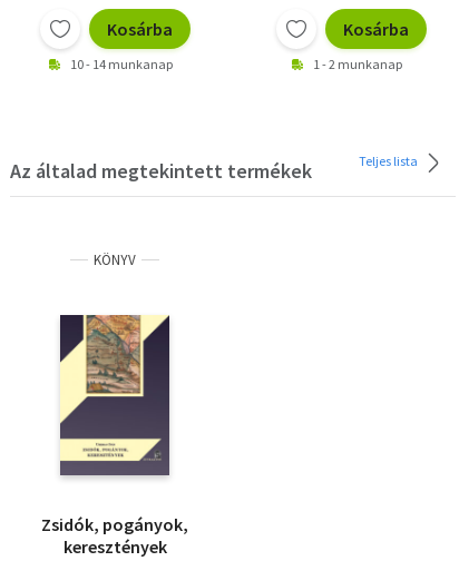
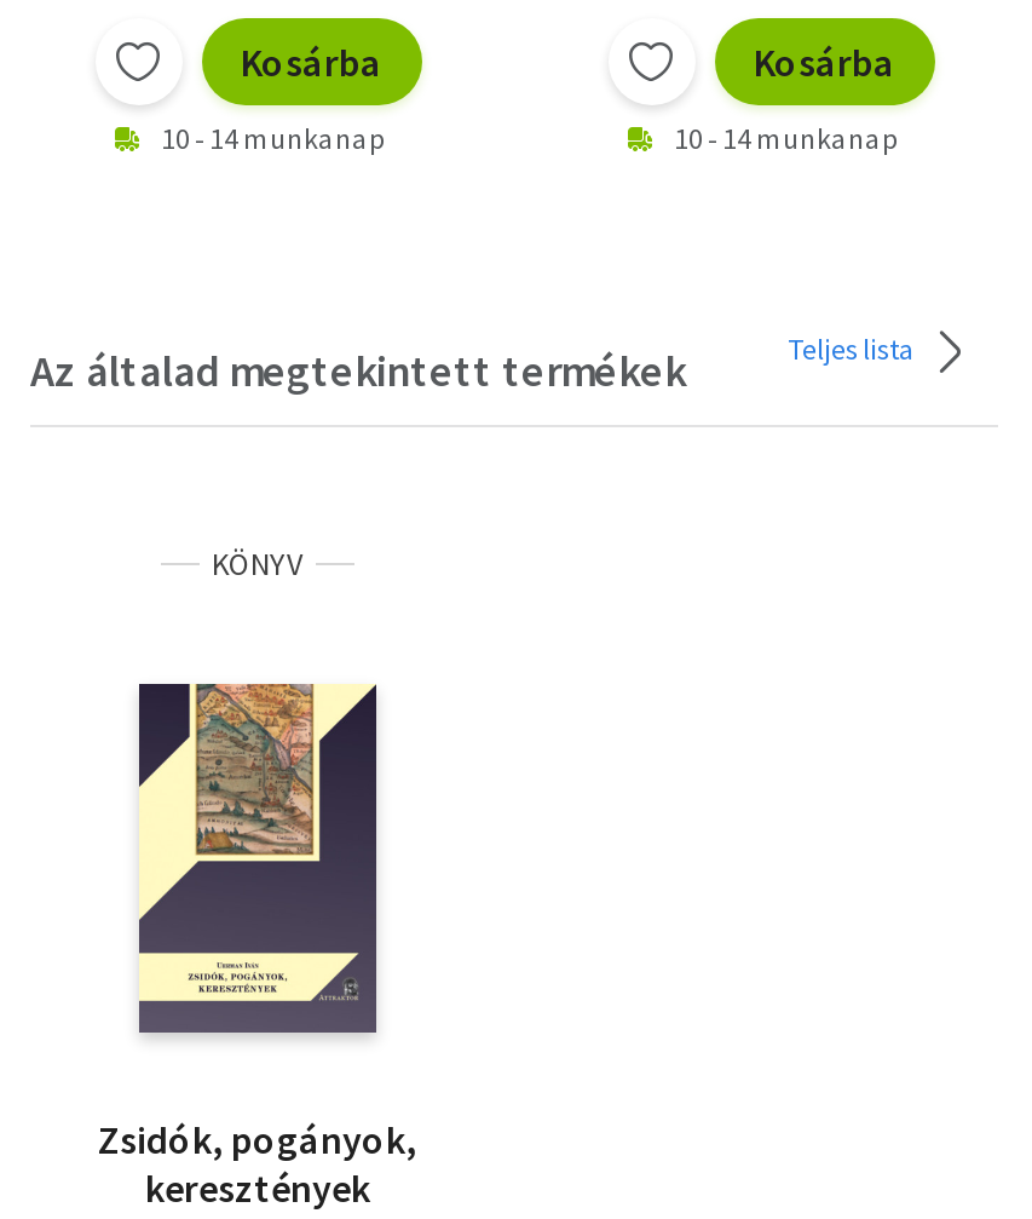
[313,56,402,72] 1 - 2 munkanap -> [674,120,896,156] 10 - 14 munkanap

